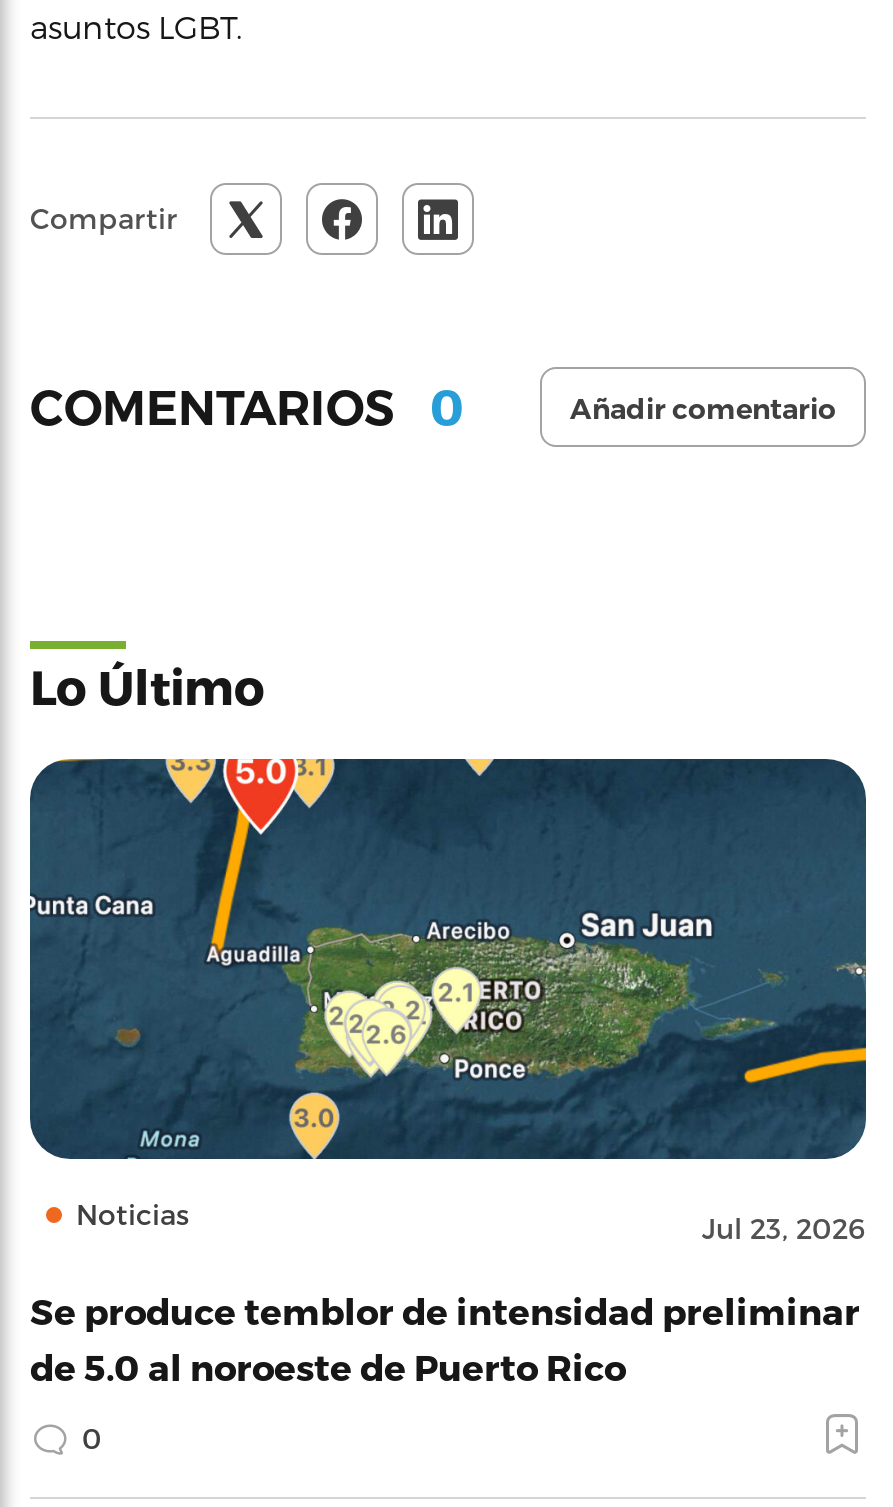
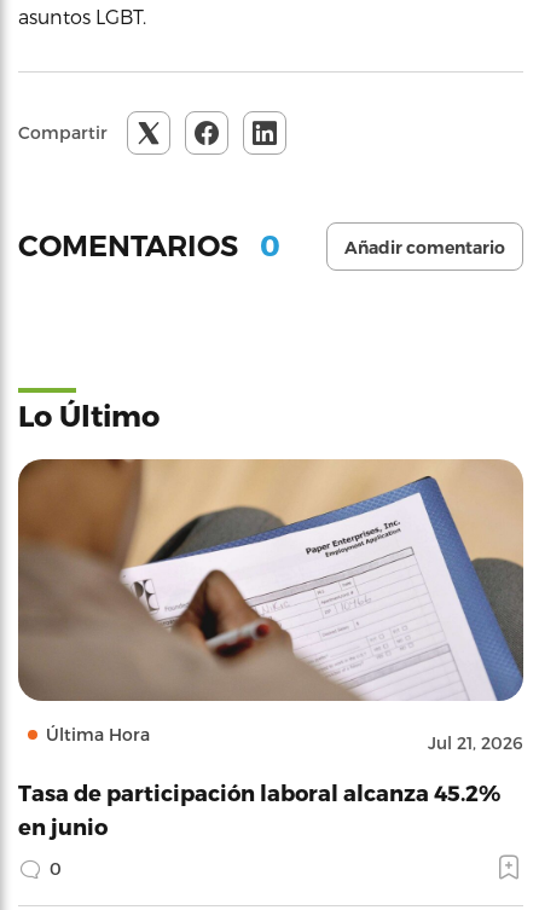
[28,756,868,1245] [image] | Noticias | Jul 23, 2026 -> [17,458,524,753] [image] | Última Hora | Jul 21, 2026
[30,1289,860,1387] Se produce temblor de intensidad preliminar | de 5.0 al noroeste de Puerto Rico -> [18,779,500,838] Tasa de participación laboral alcanza 45.2% | en junio

